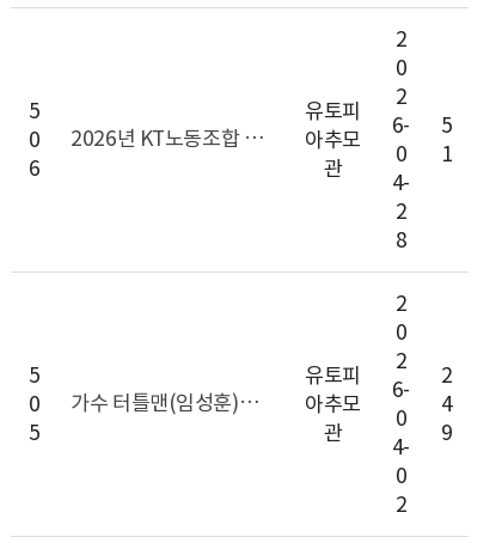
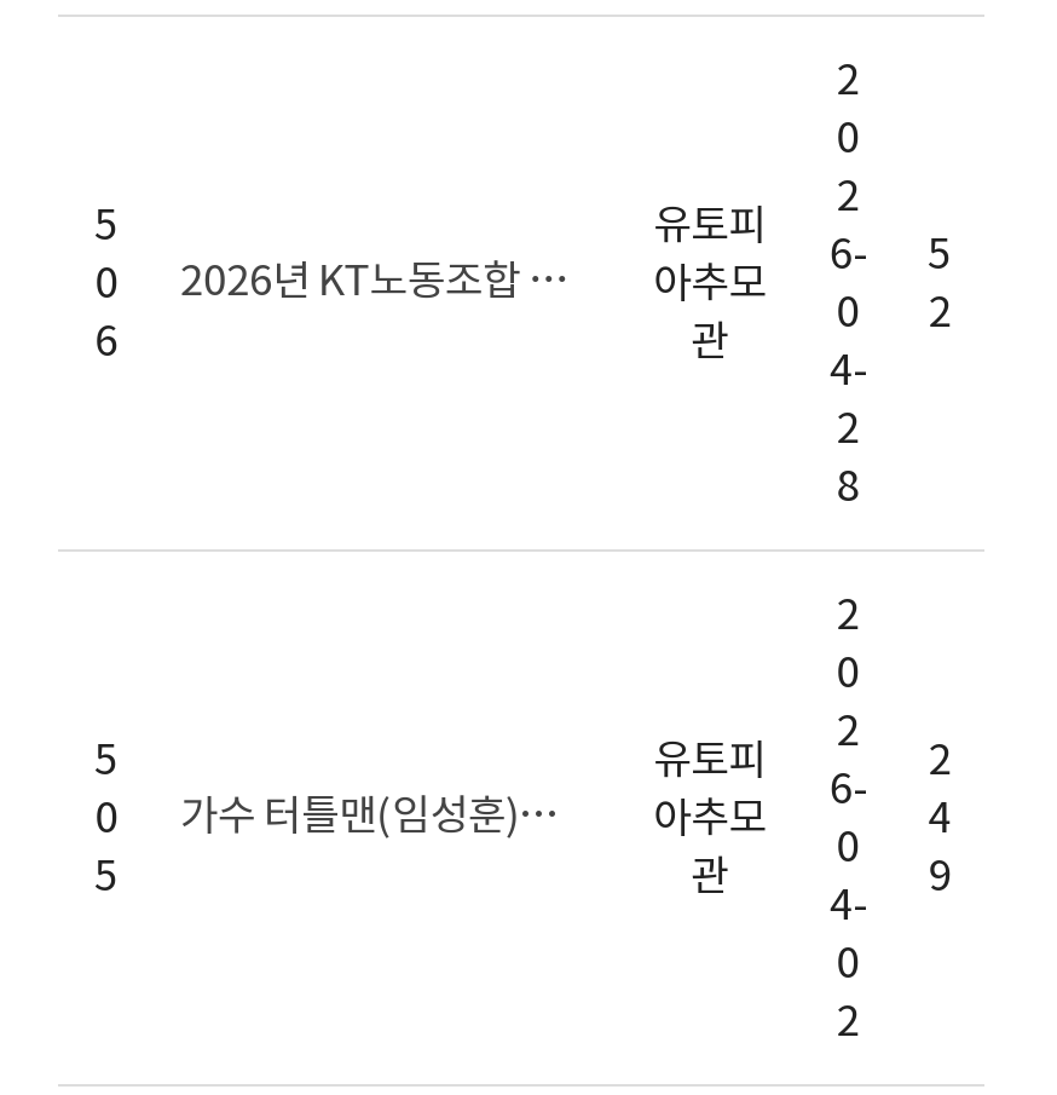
[395,141,452,167] 0 1 -> [836,286,951,339] 0 2

